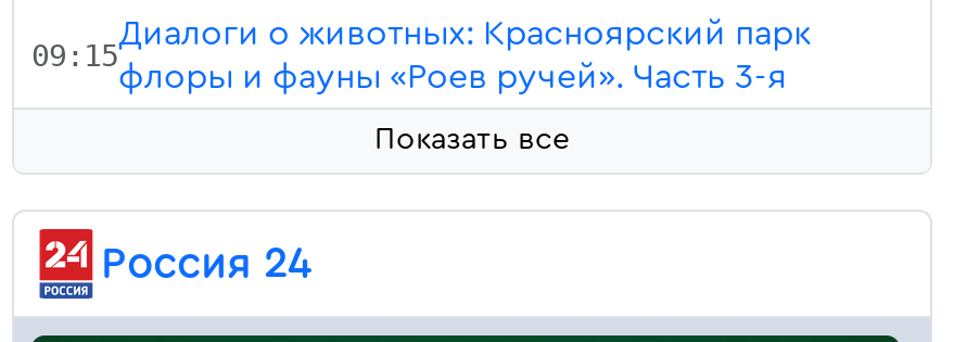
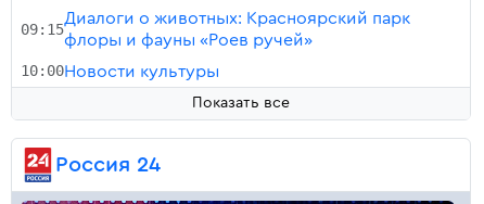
[118,60,787,94] флоры и фауны «Роев ручей». Часть 3-я -> [21,31,313,80] флоры и фауны «Роев ручей» | 10:00Новости культуры

